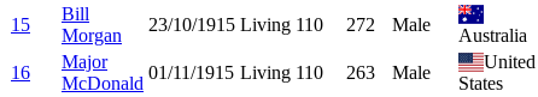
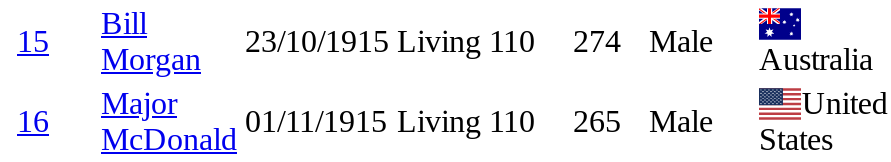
[148,14,431,35] 23/10/1915 Living 110 272 Male -> [245,24,713,58] 23/10/1915 Living 110 274 Male
[148,62,431,83] 01/11/1915 Living 110 263 Male -> [245,104,713,138] 01/11/1915 Living 110 265 Male

